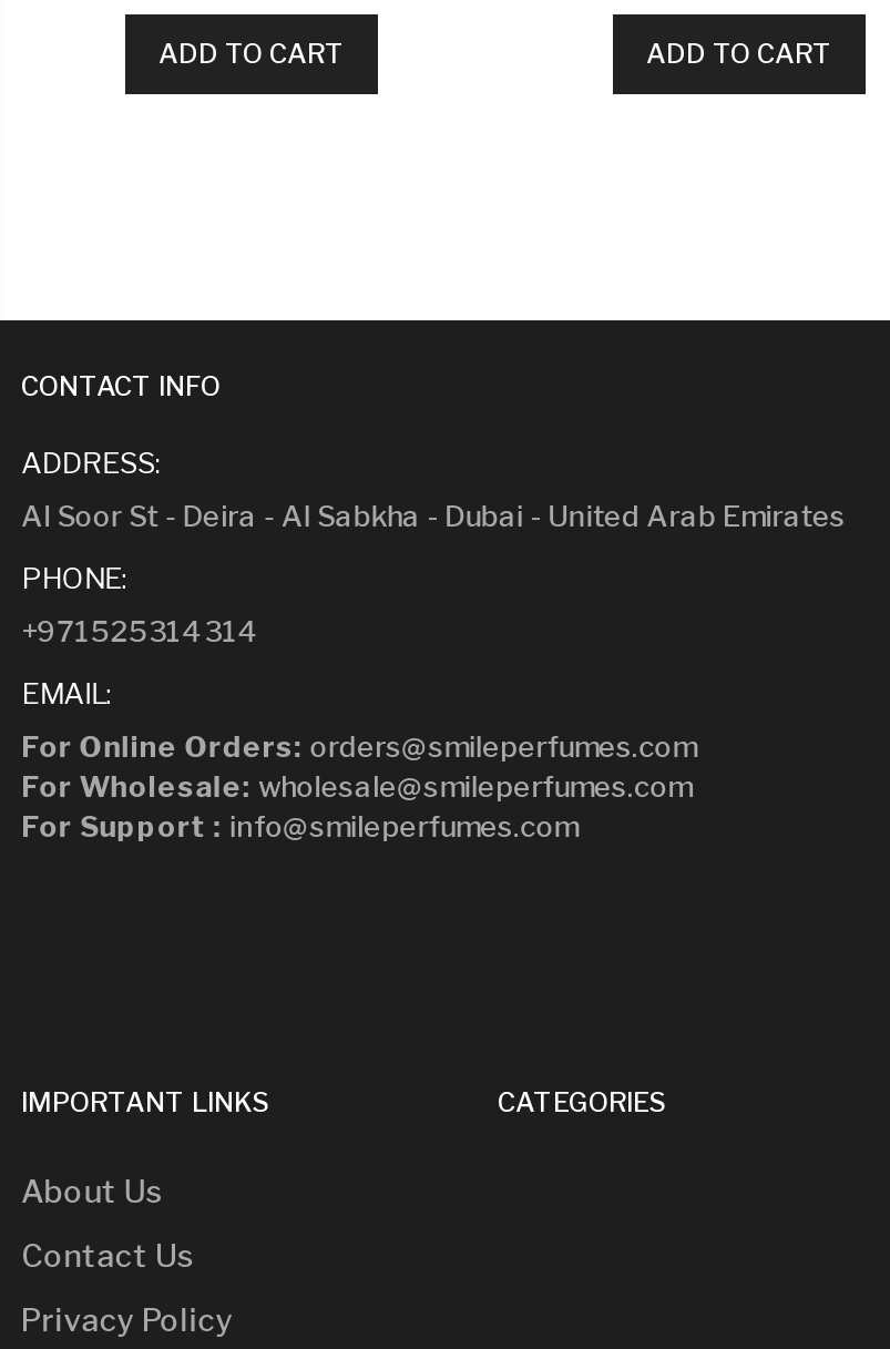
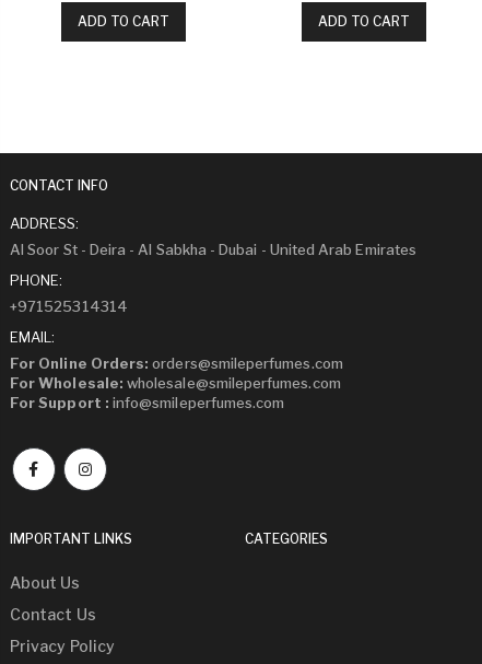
none -> [12,447,56,491] [image]
none -> [63,447,107,491] [image]

